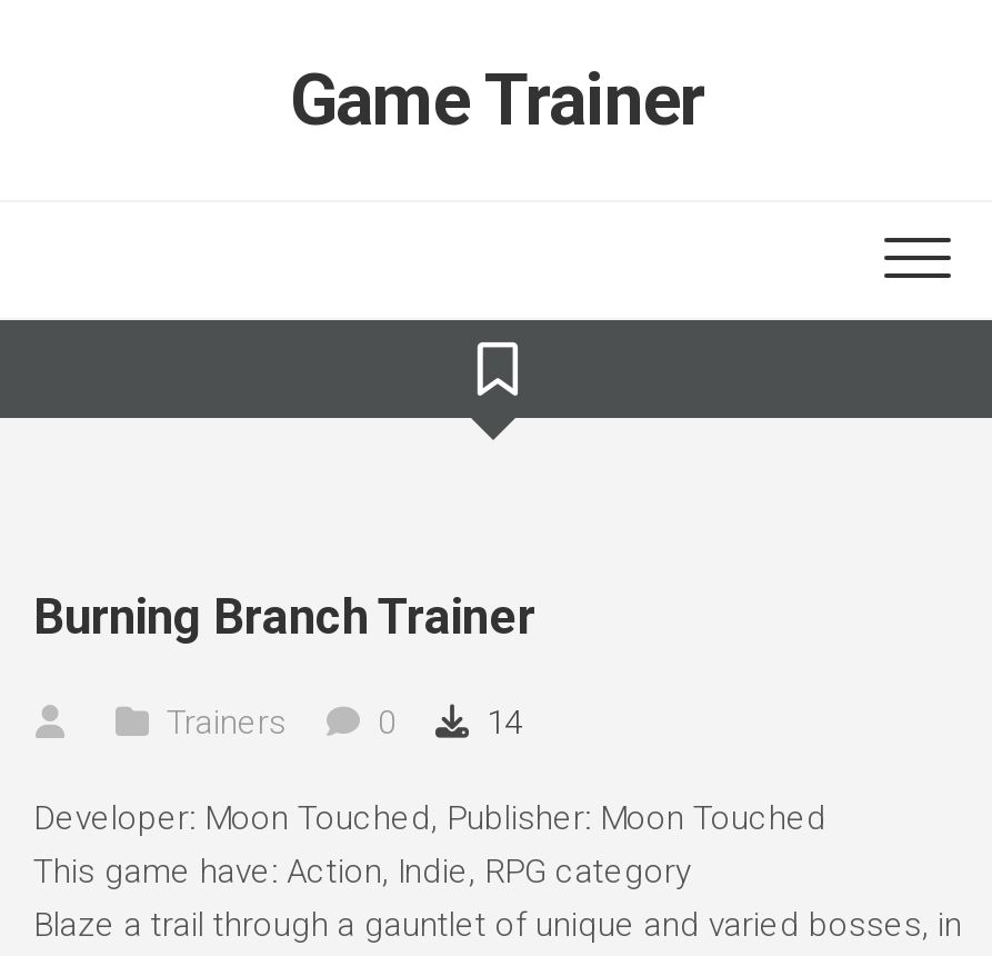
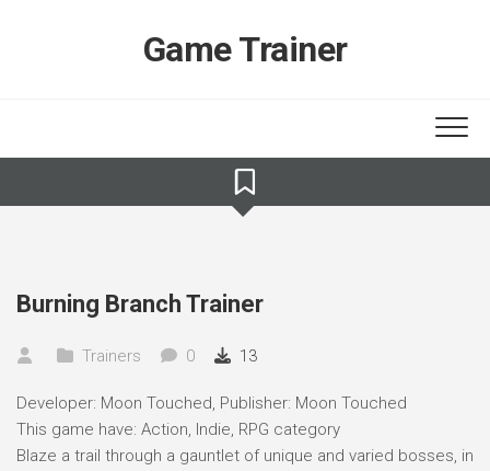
[478,703,522,743] 14 -> [235,346,257,366] 13

